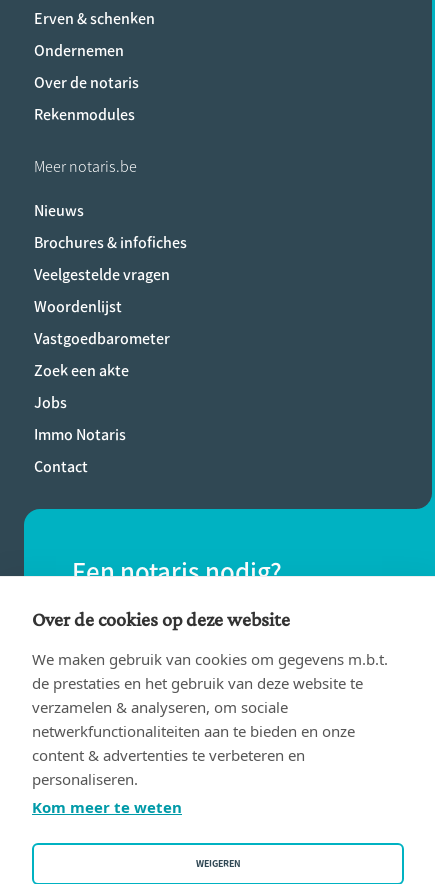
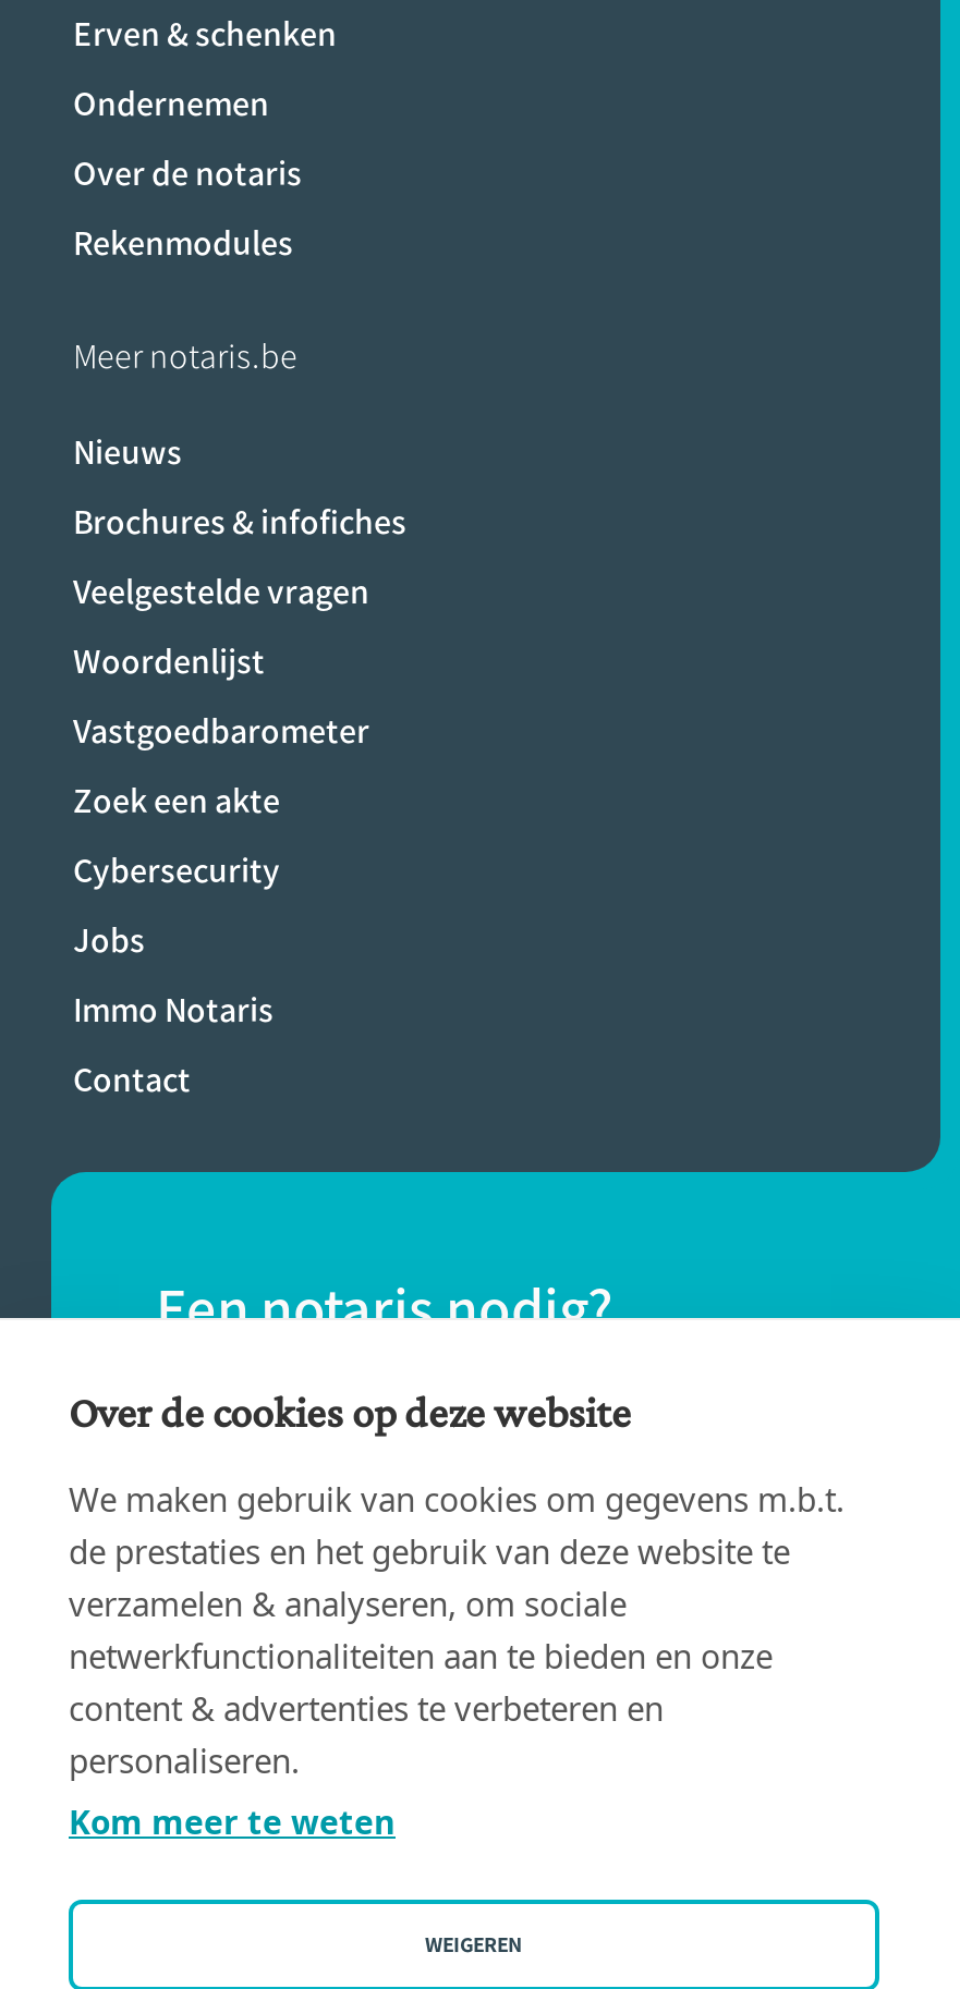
none -> [73,850,280,891] Cybersecurity

